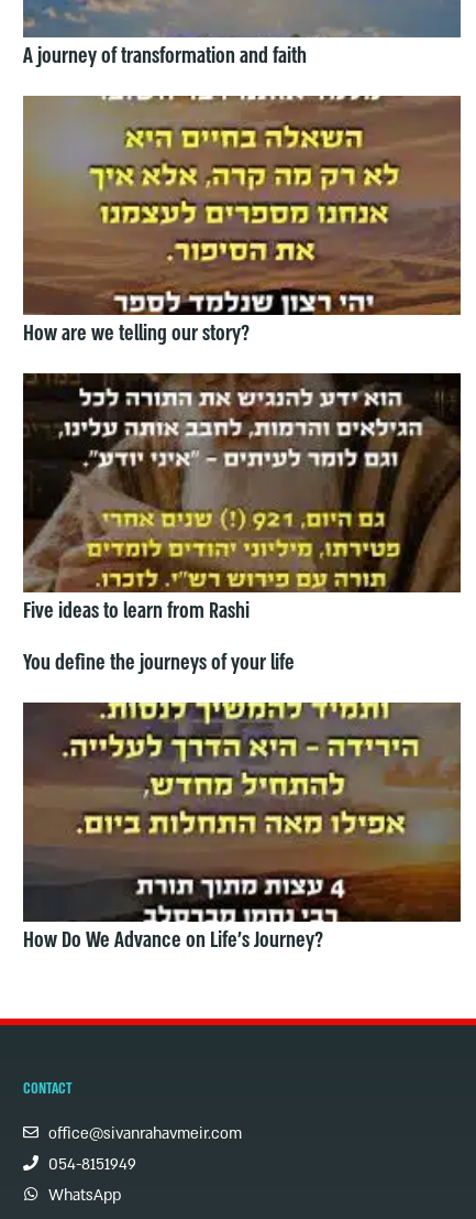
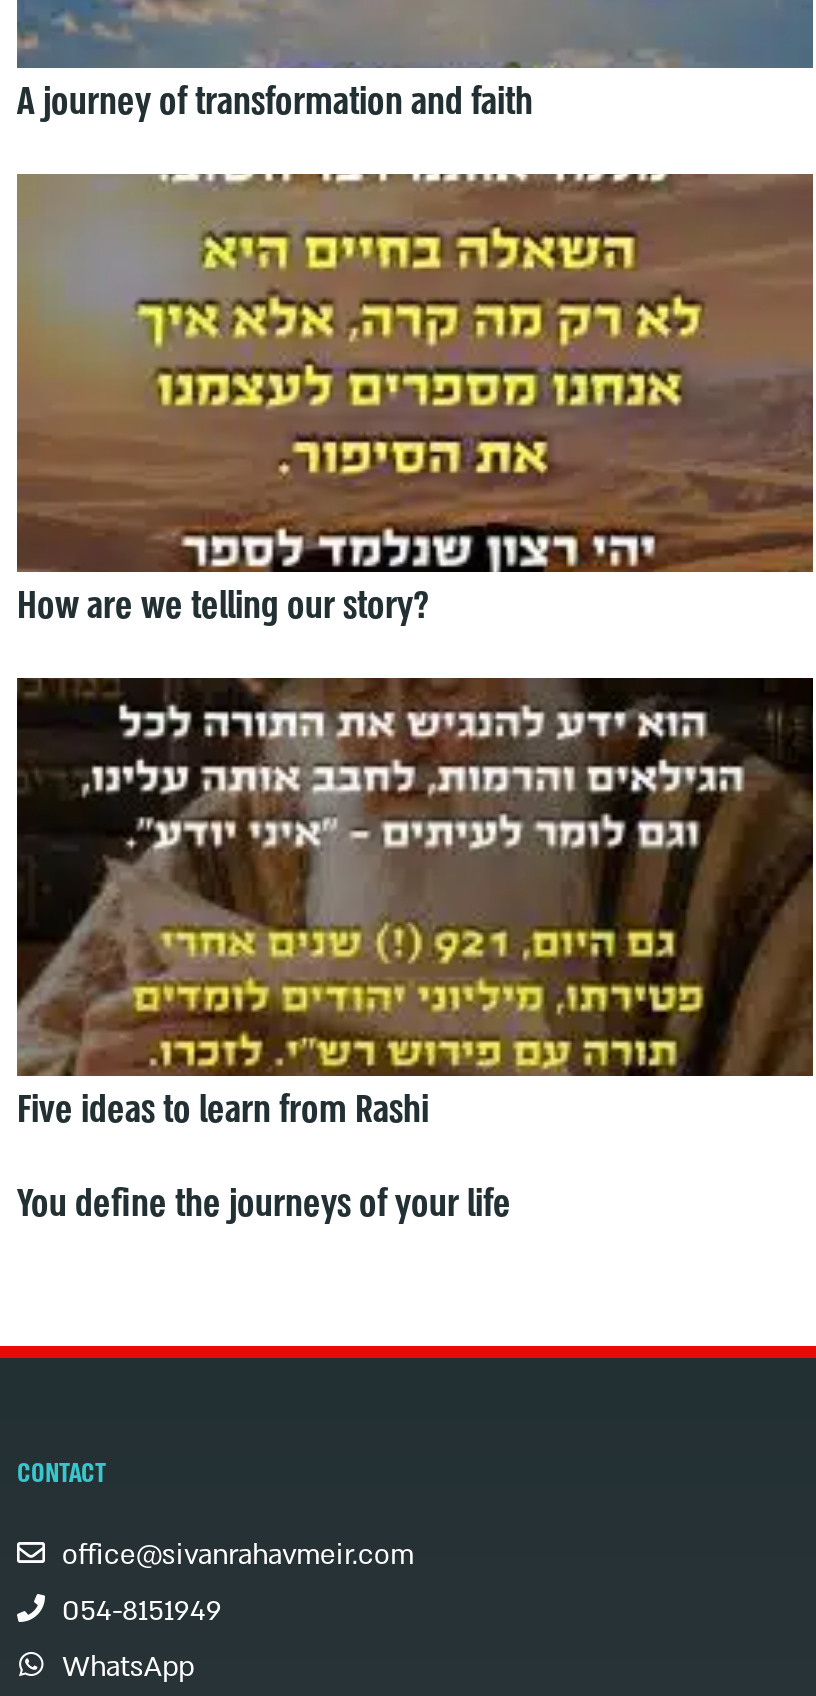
[22,701,462,955] [image] | How Do We Advance on Life's Journey? -> none

